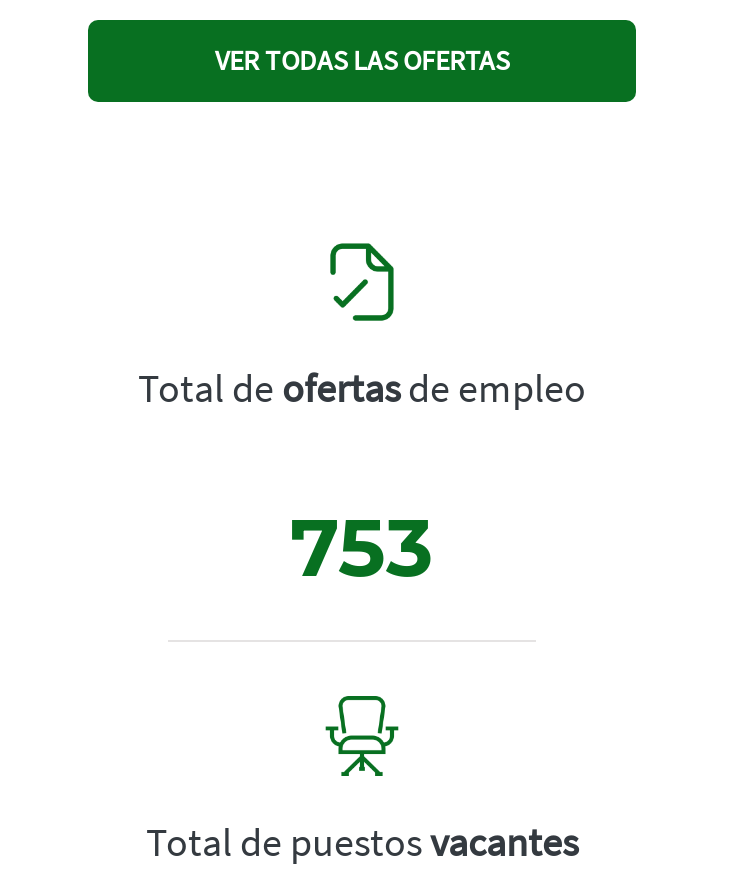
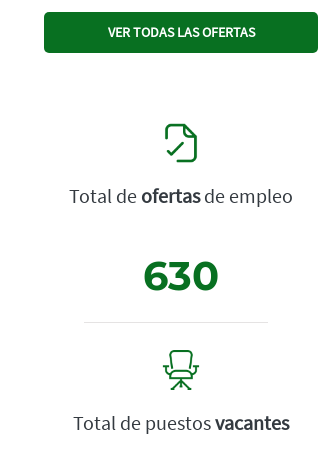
[290,498,434,596] 753 -> [143,251,219,300] 630

